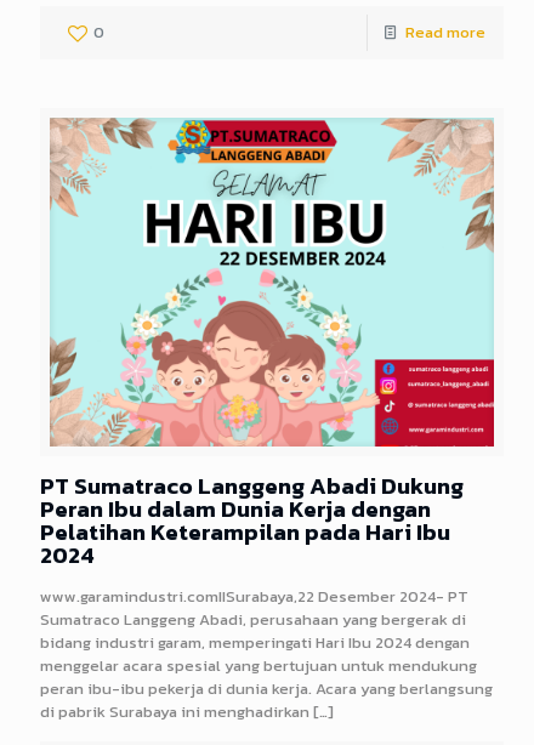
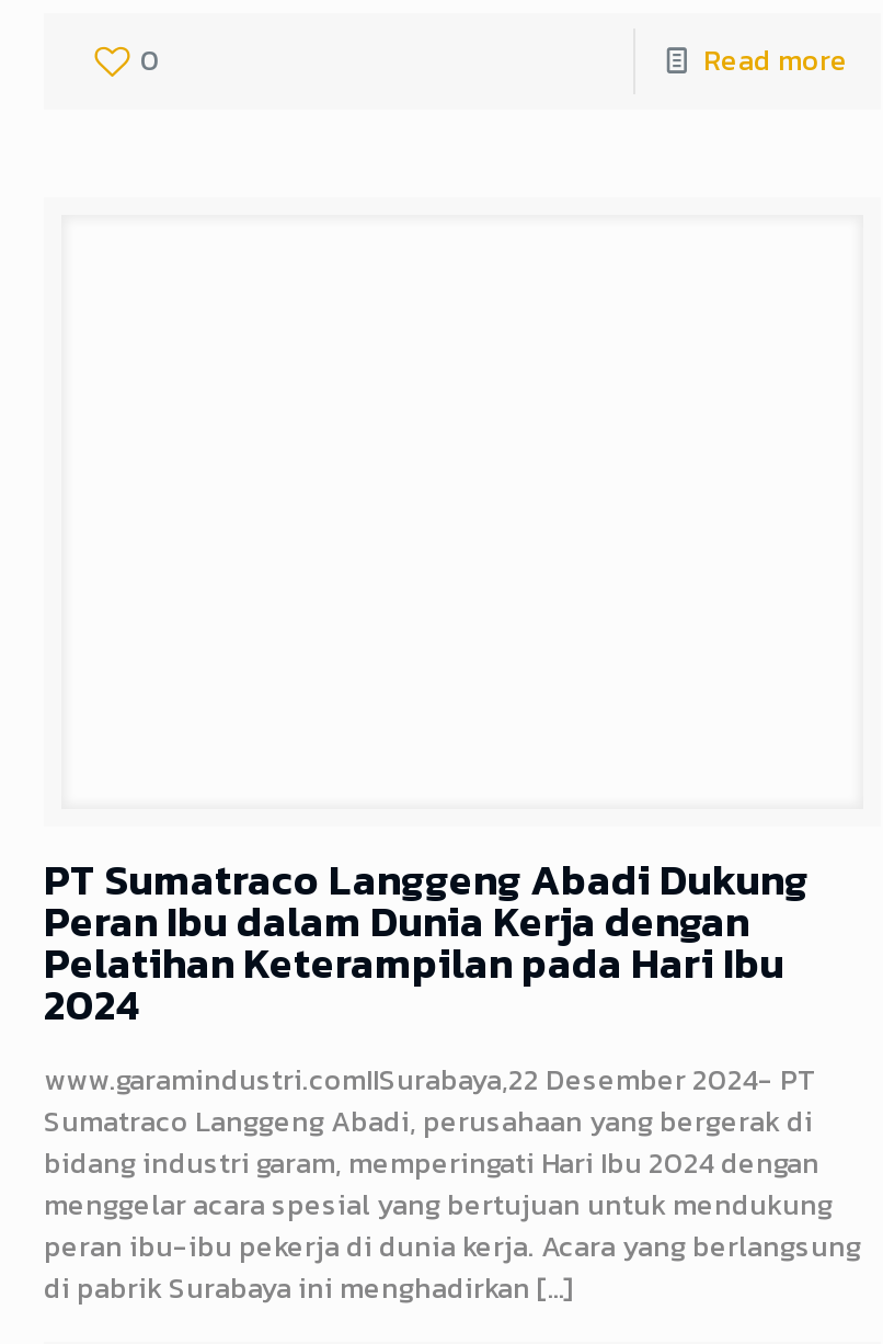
[49,118,495,448] [image] -> none

